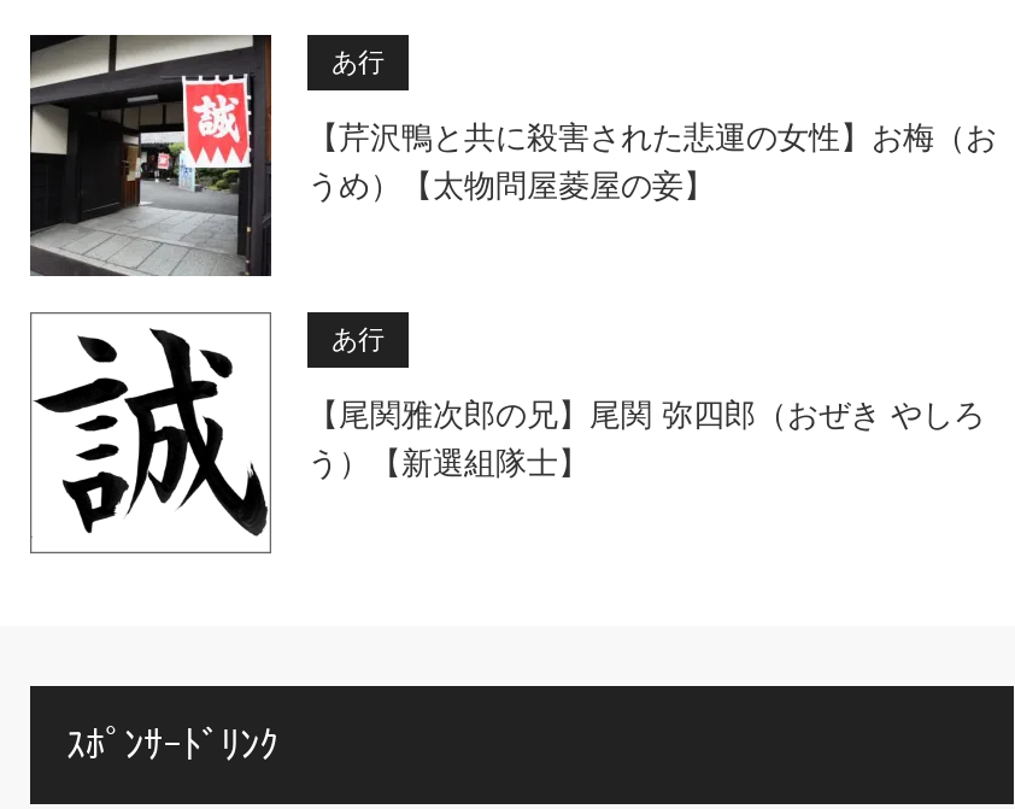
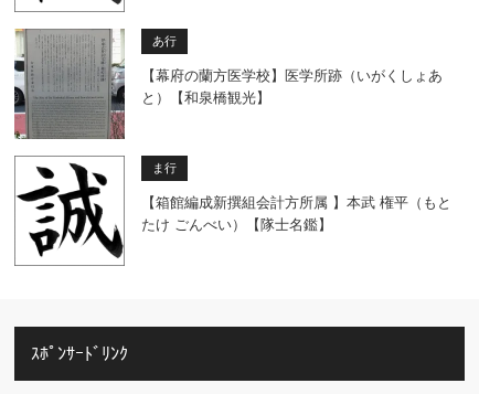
[28,33,997,276] [image] | 【芹沢鴨と共に殺害された悲運の女性】お梅（お | うめ）【太物問屋菱屋の妾】 -> [13,29,443,140] [image] | 【幕府の蘭方医学校】医学所跡（いがくしょあ | と）【和泉橋観光】
[332,324,385,353] あ行 -> [152,161,177,174] ま行
[307,397,985,481] 【尾関雅次郎の兄】尾関 弥四郎（おぜき やしろ | う）【新選組隊士】 -> [141,194,451,233] 【箱館編成新撰組会計方所属 】本武 権平（もと | たけ ごんべい）【隊士名鑑】

